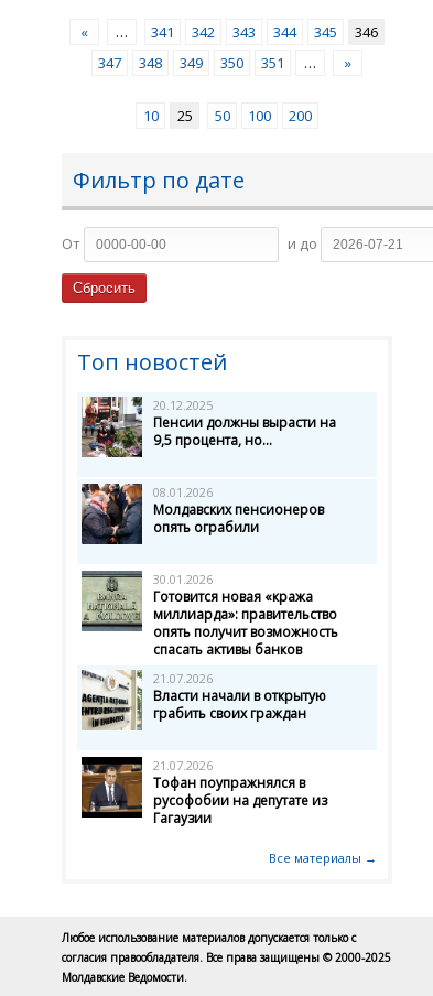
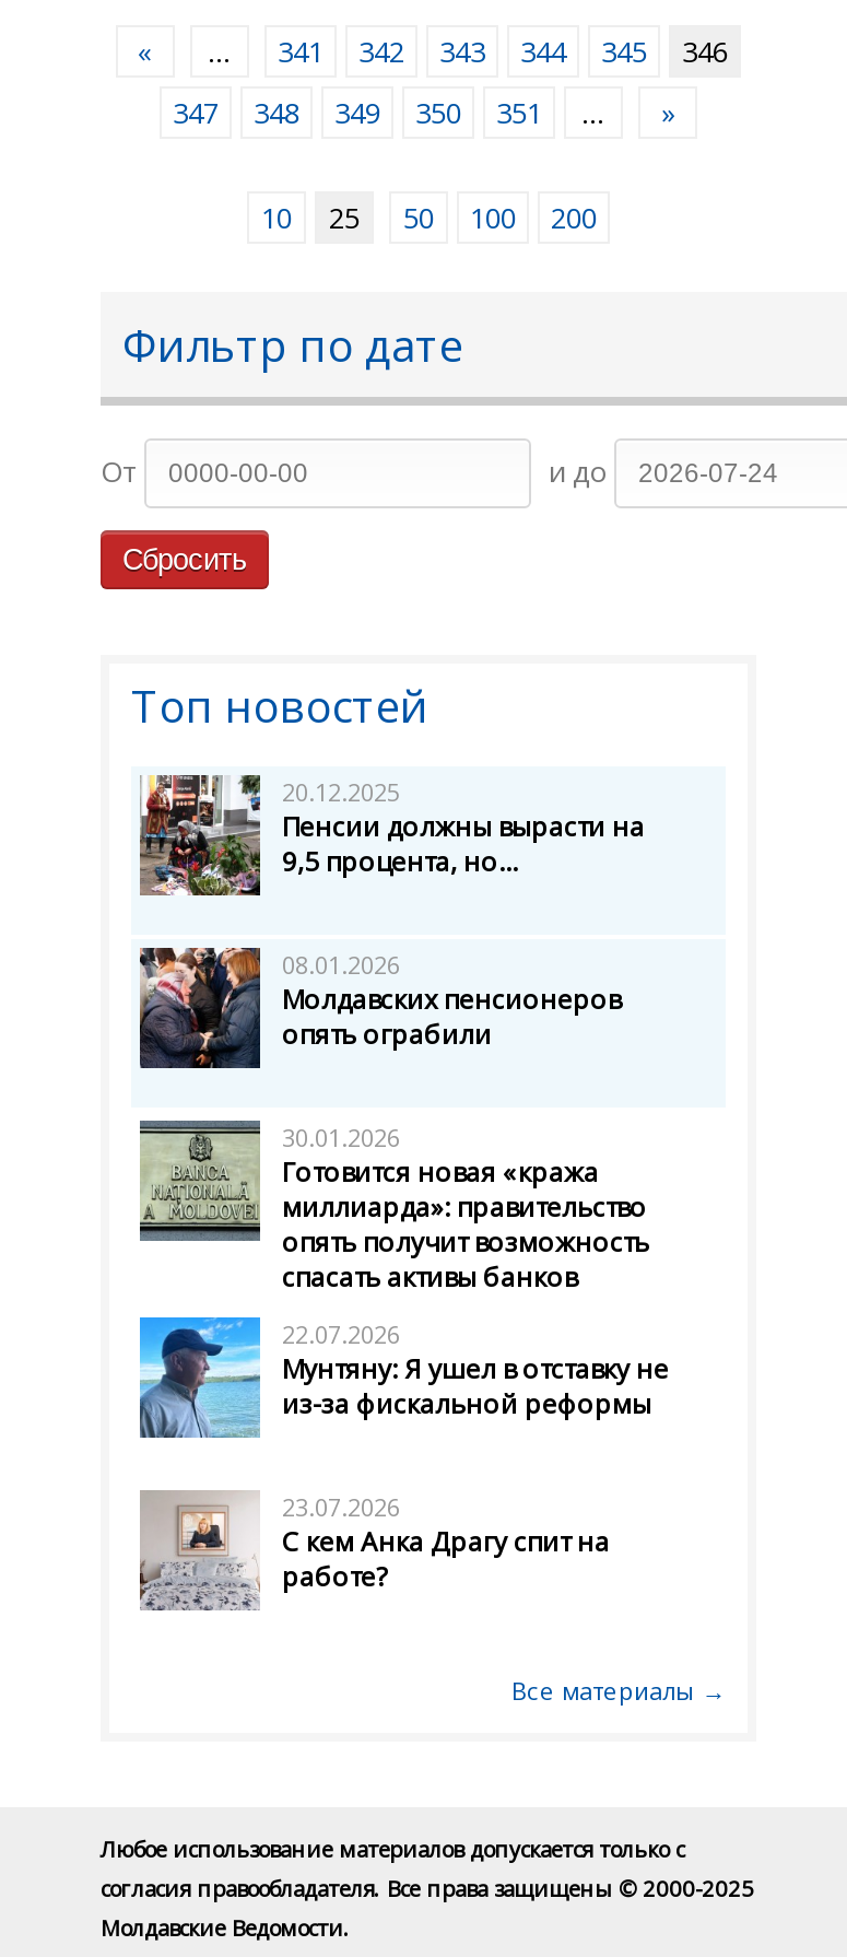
[80,669,326,730] [image] | 21.07.2026 | Власти начали в открытую | грабить своих граждан -> [138,1315,669,1440] [image] | 22.07.2026 | Мунтяну: Я ушел в отставку не | из-за фискальной реформы
[80,756,327,827] [image] | 21.07.2026 | Тофан поупражнялся в | русофобии на депутате из | Гагаузии -> [138,1490,610,1613] [image] | 23.07.2026 | С кем Анка Драгу спит на | работе?

